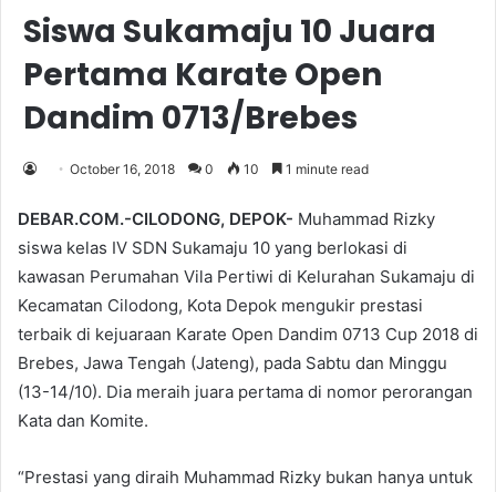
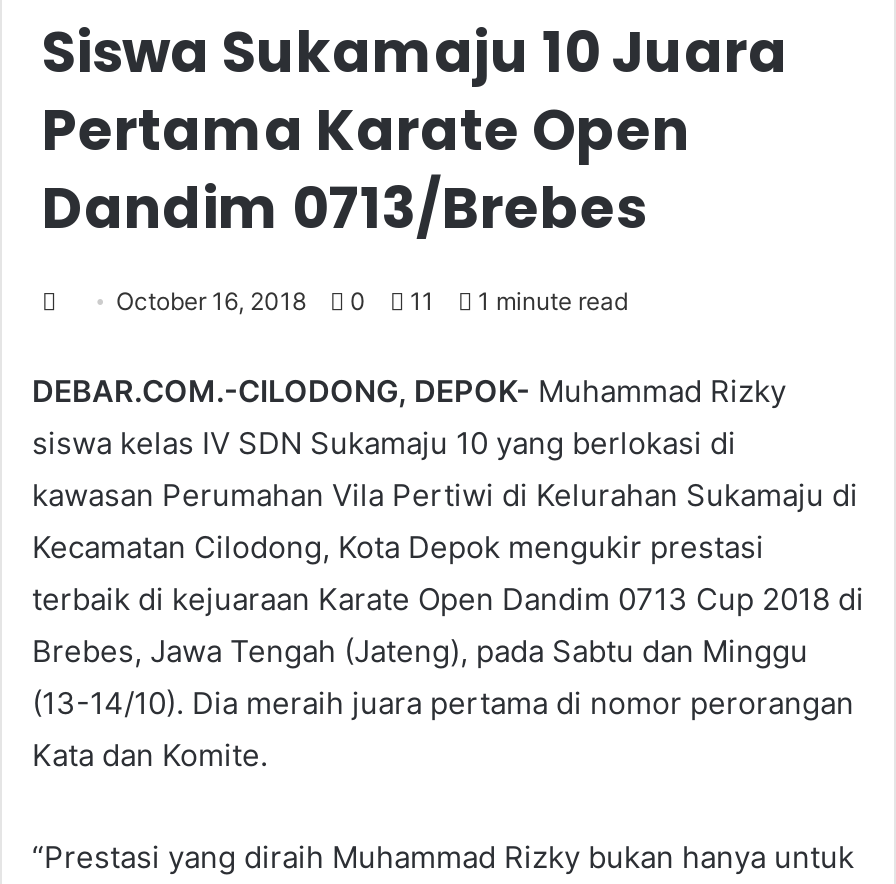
[70,160,369,177] October 16, 2018 0 10 1 minute read -> [116,285,628,315] October 16, 2018 0 11 1 minute read

